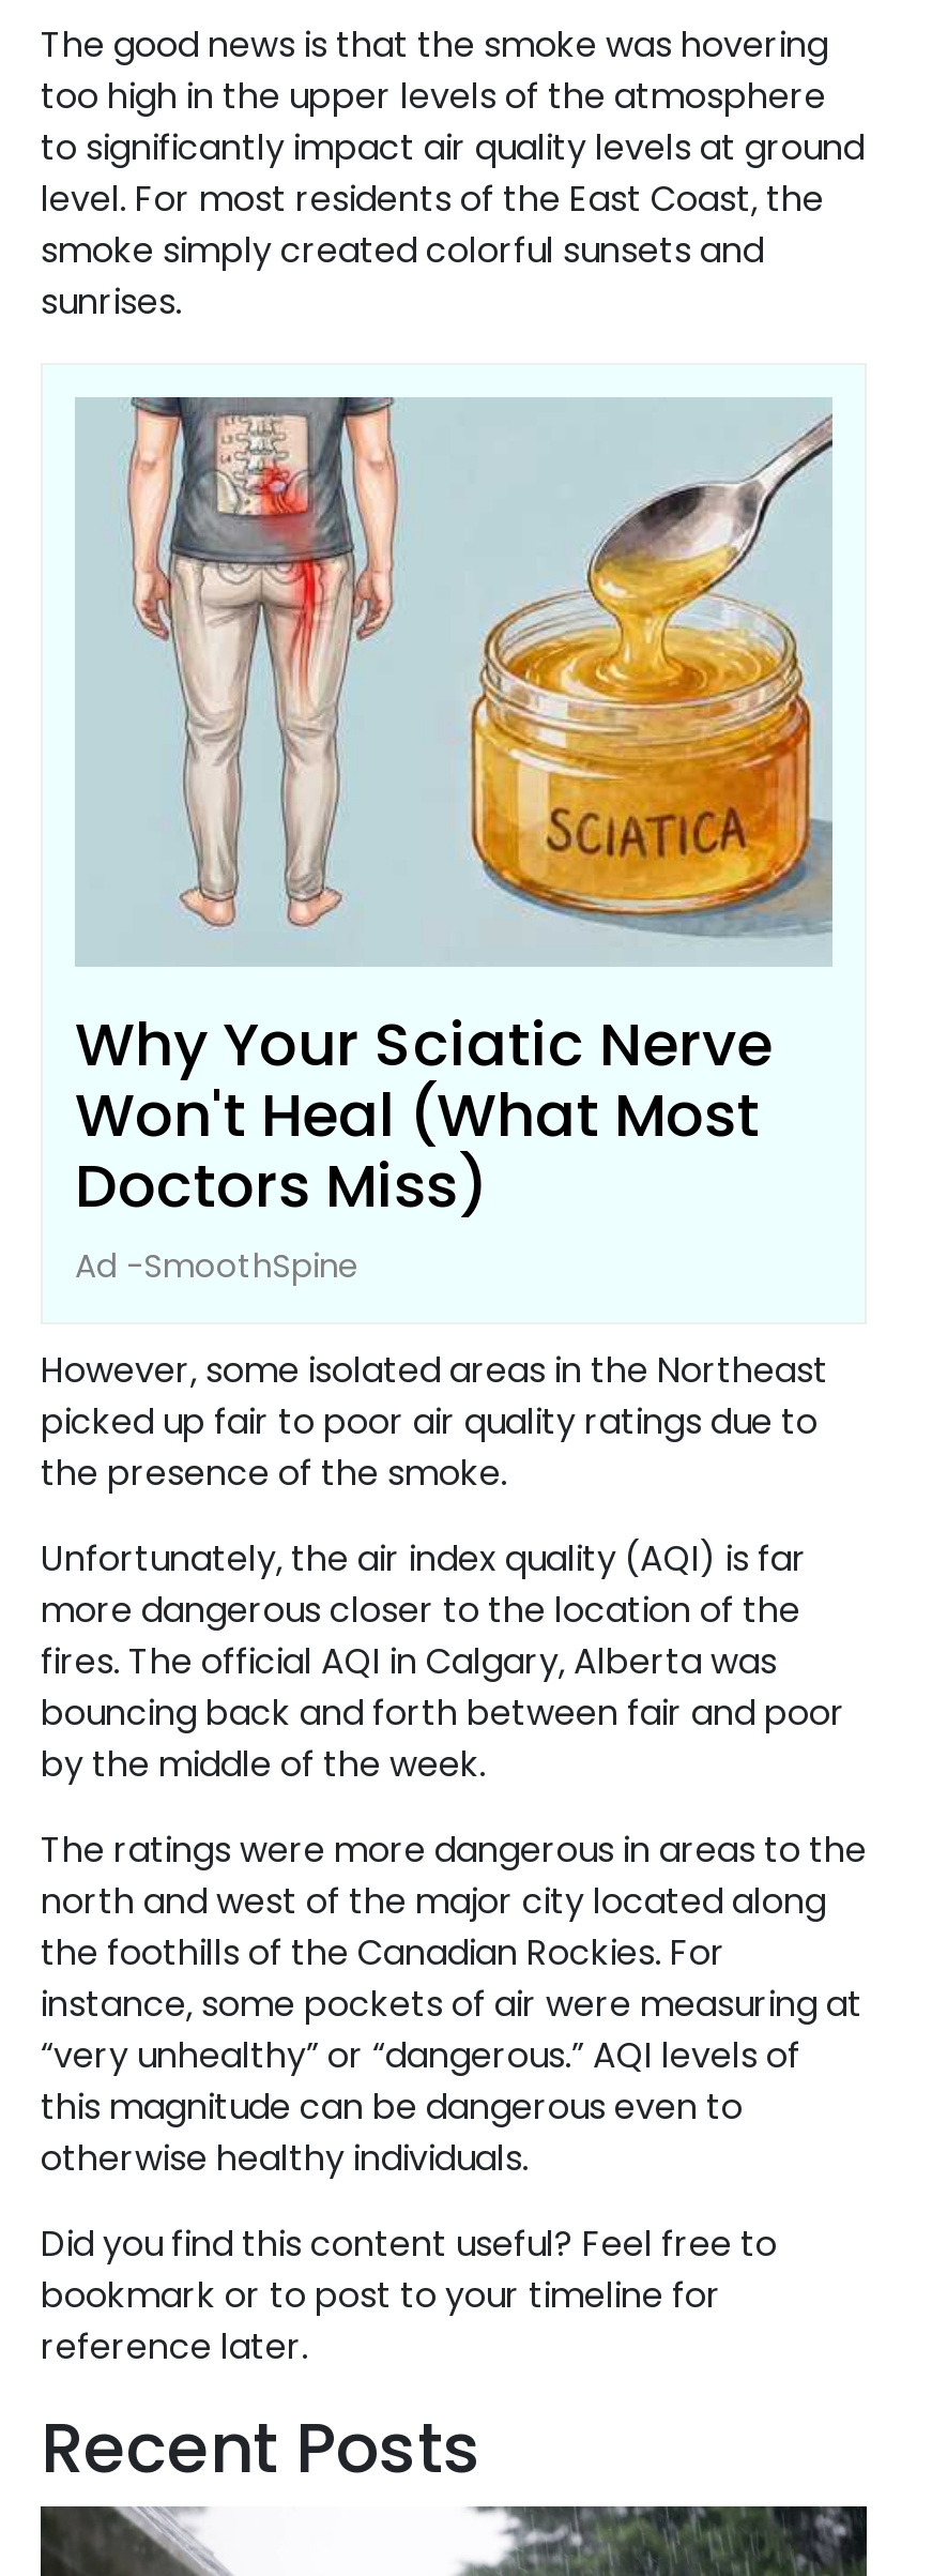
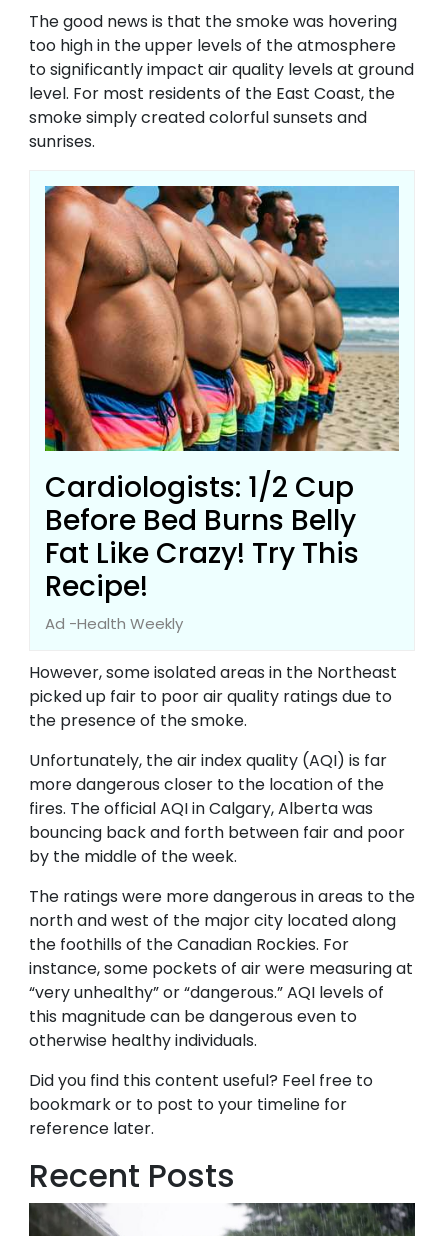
[75,396,835,1287] [image] | Why Your Sciatic Nerve | Won't Heal (What Most | Doctors Miss) | Ad -SmoothSpine -> [44,185,400,634] [image] | Cardiologists: 1/2 Cup | Before Bed Burns Belly | Fat Like Crazy! Try This | Recipe! | Ad -Health Weekly

